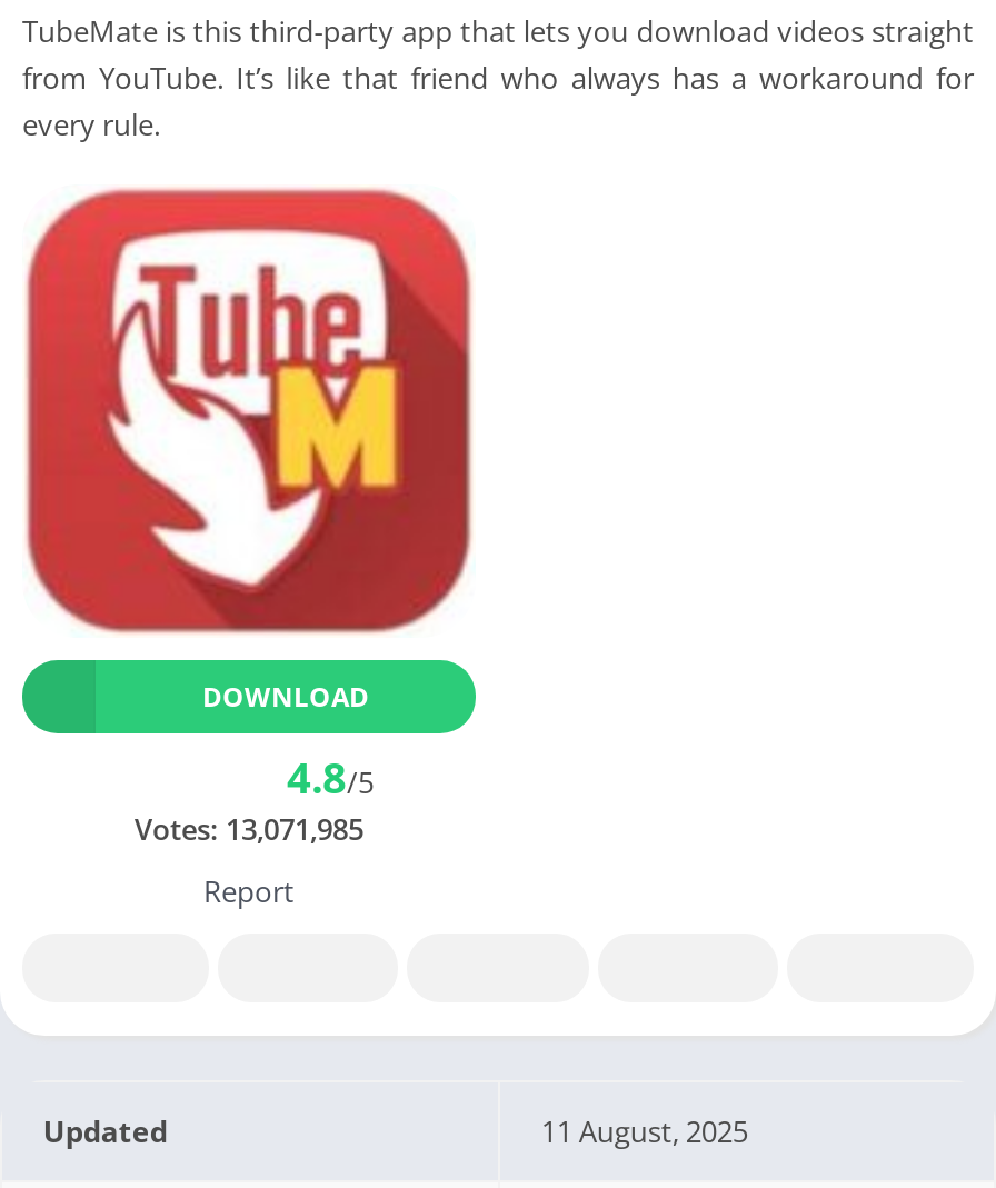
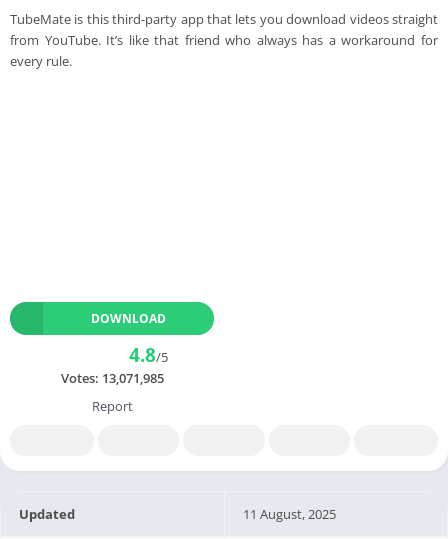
[24,187,474,636] [image] -> none

